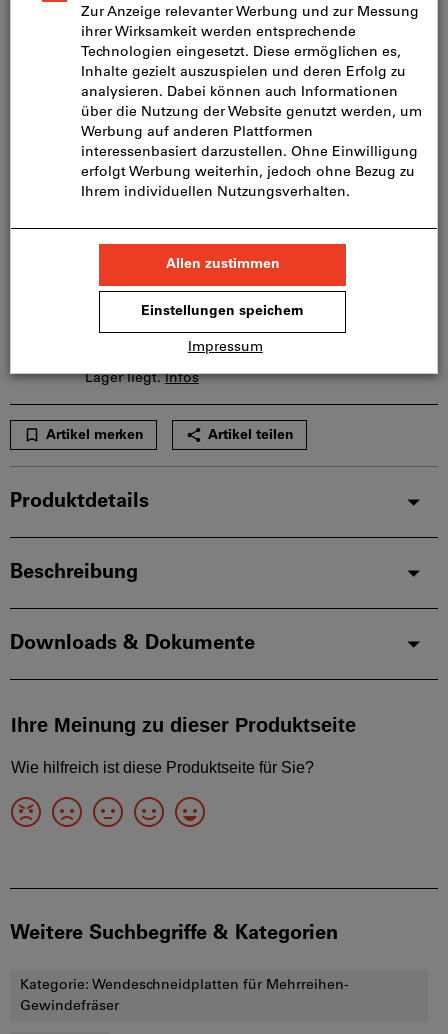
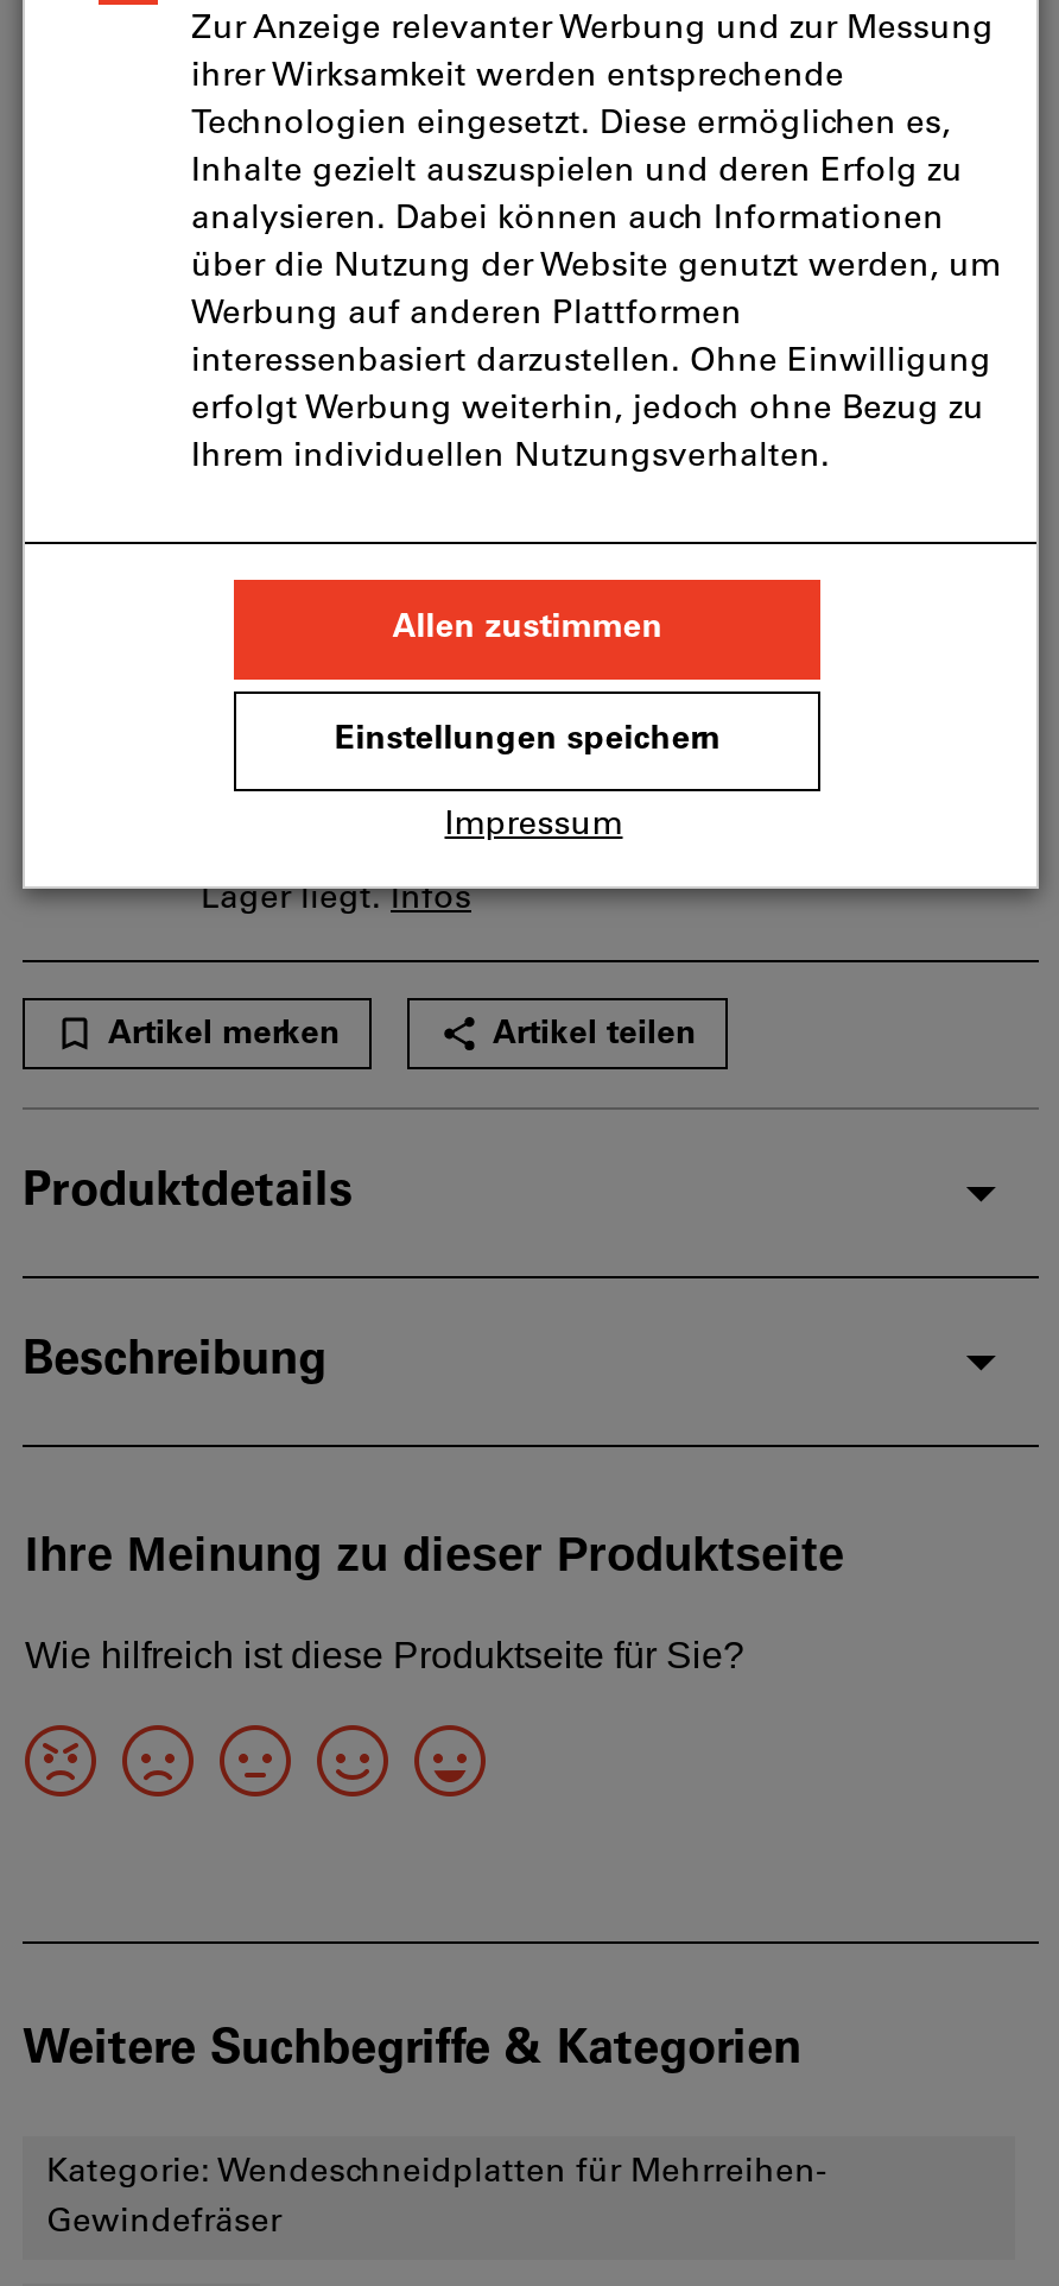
[10,634,255,654] Downloads & Dokumente -> none

